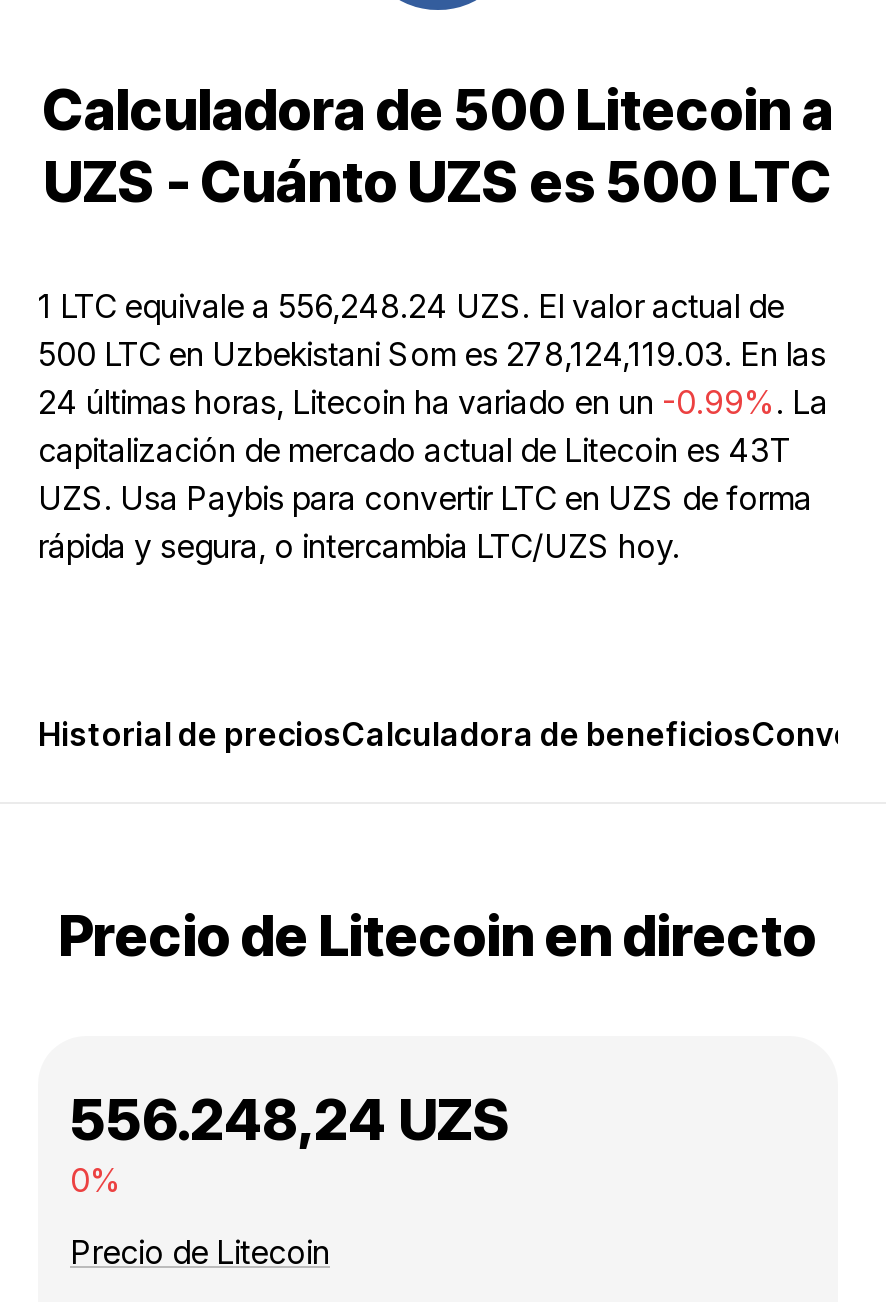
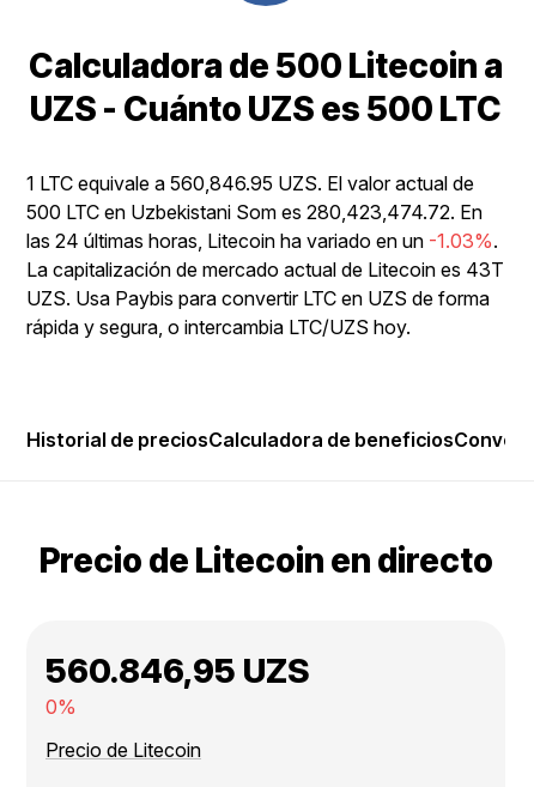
[38,286,828,470] 1 LTC equivale a 556,248.24 UZS. El valor actual de | 500 LTC en Uzbekistani Som es 278,124,119.03. En las | 24 últimas horas, Litecoin ha variado en un -0.99%. La | capitalización de mercado actual de Litecoin es 43T -> [26,171,504,281] 1 LTC equivale a 560,846.95 UZS. El valor actual de | 500 LTC en Uzbekistani Som es 280,423,474.72. En | las 24 últimas horas, Litecoin ha variado en un -1.03%. | La capitalización de mercado actual de Litecoin es 43T
[70,1086,510,1154] 556.248,24 UZS -> [45,650,310,691] 560.846,95 UZS

